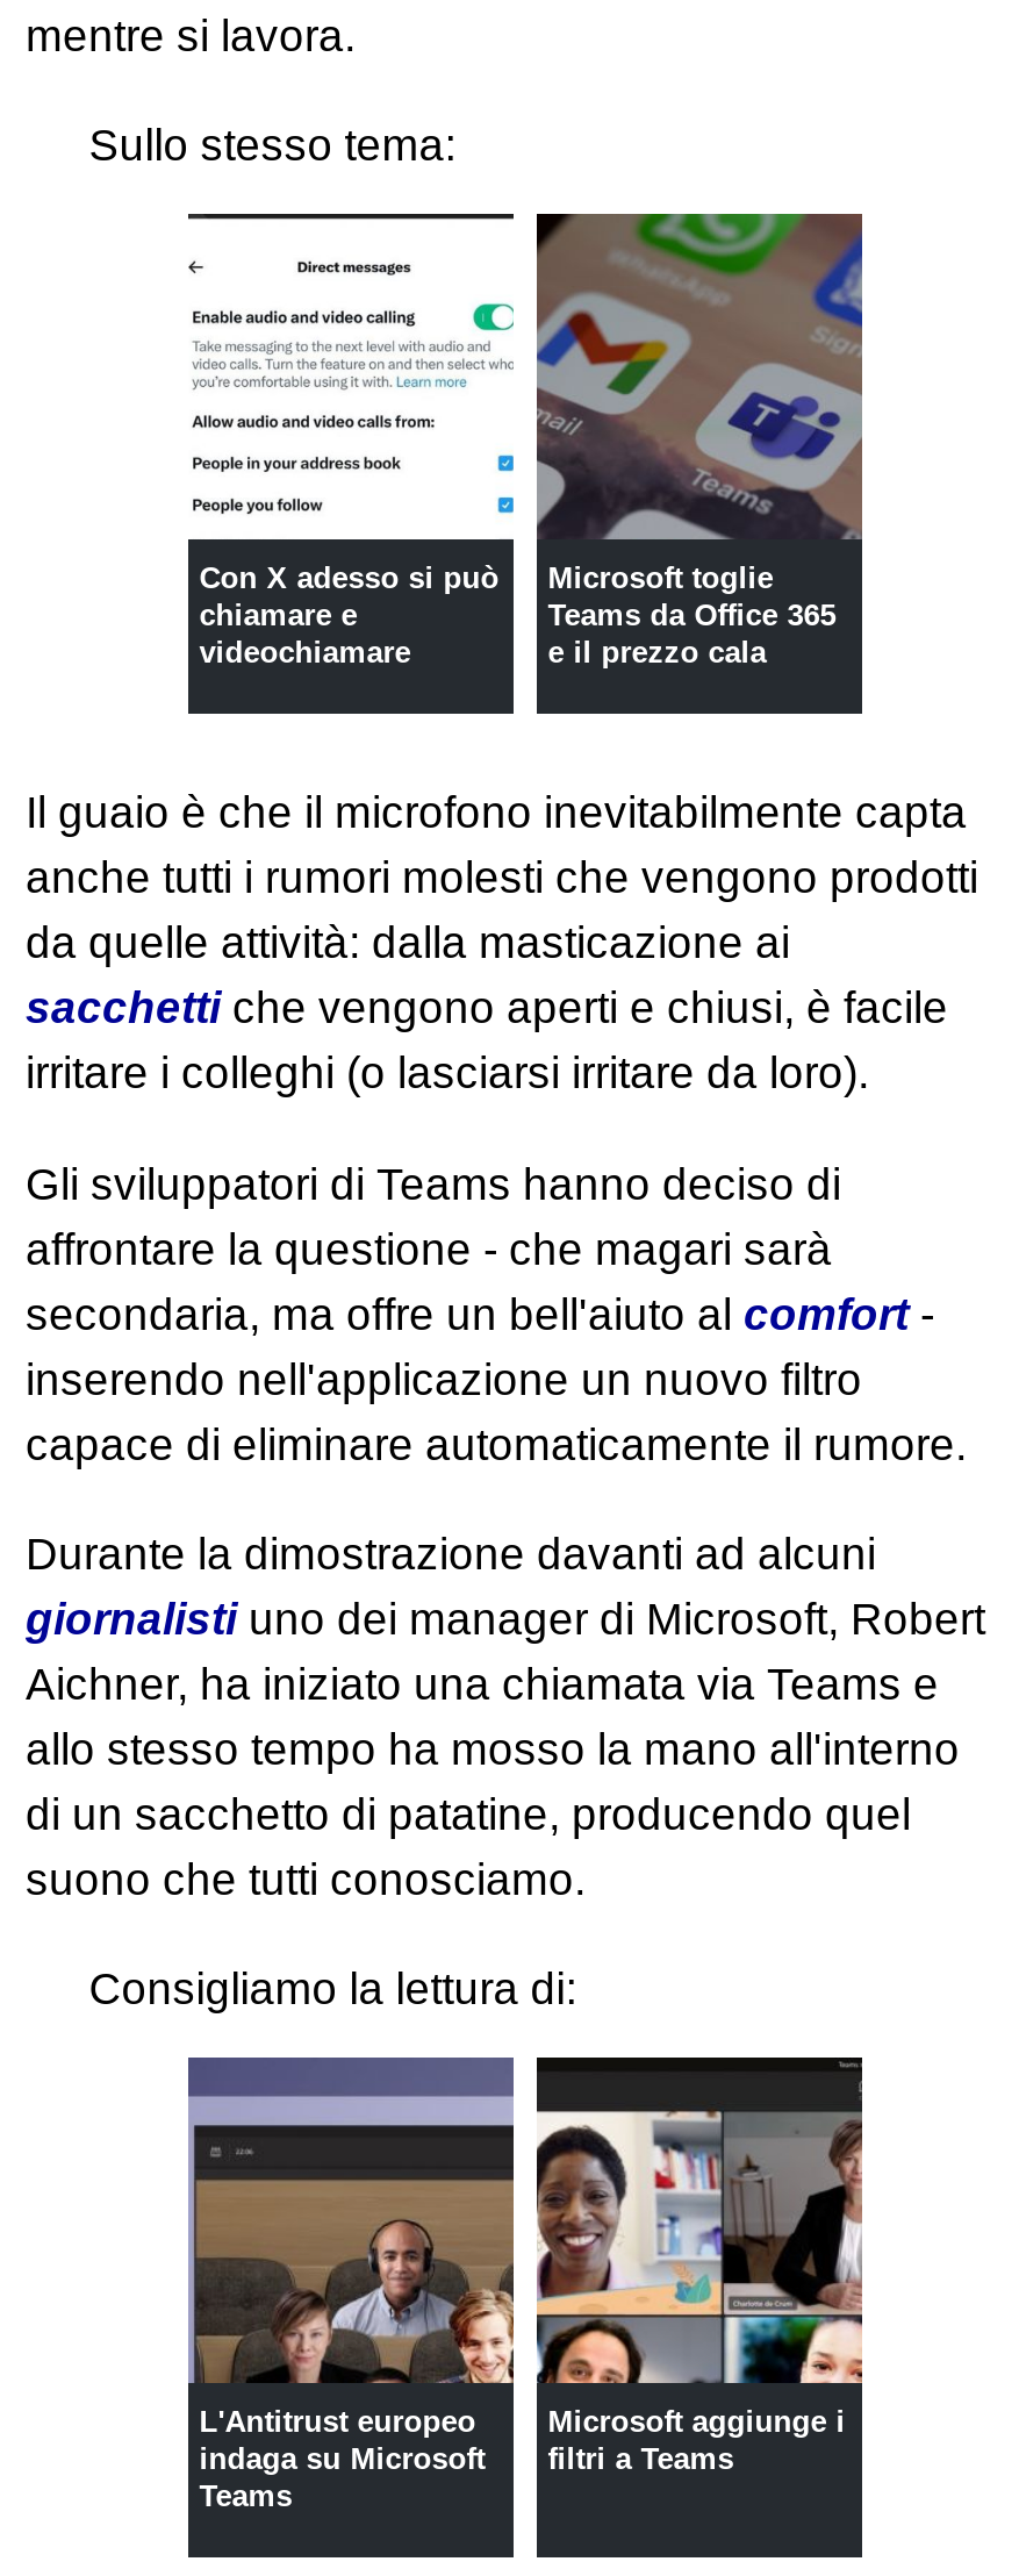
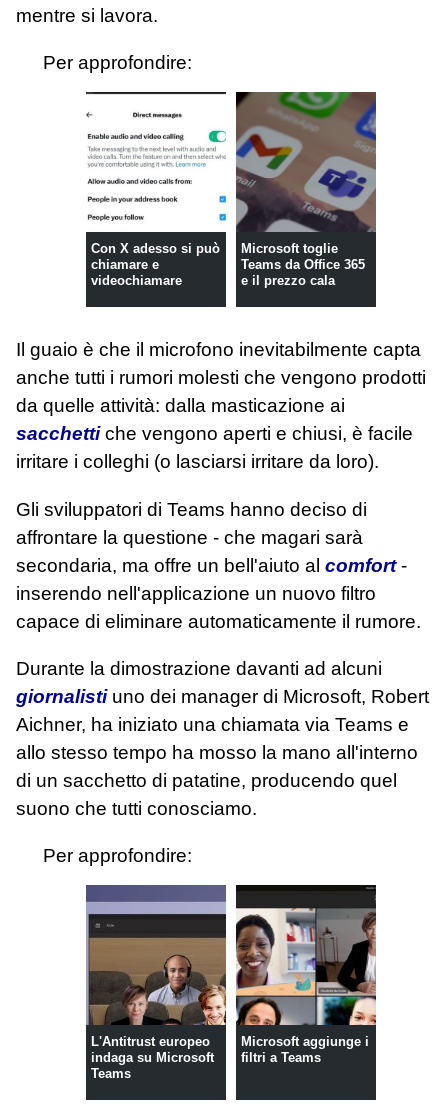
[89,122,456,170] Sullo stesso tema: -> [43,52,192,73] Per approfondire:
[89,1965,577,2013] Consigliamo la lettura di: -> [43,845,192,866] Per approfondire:

